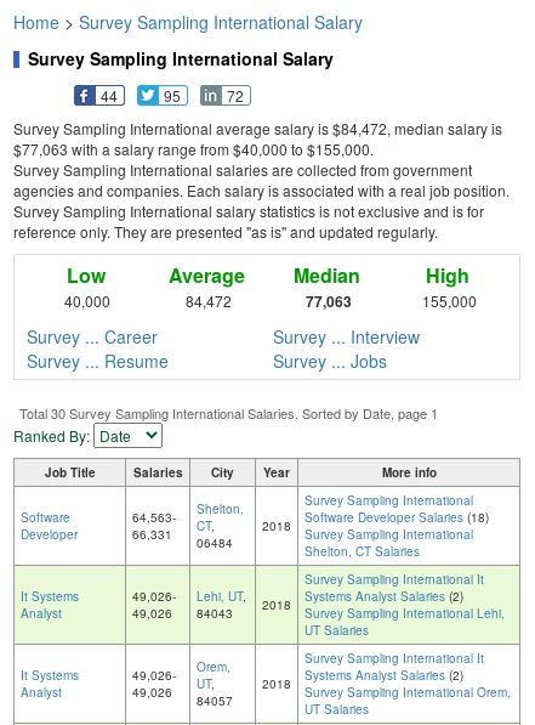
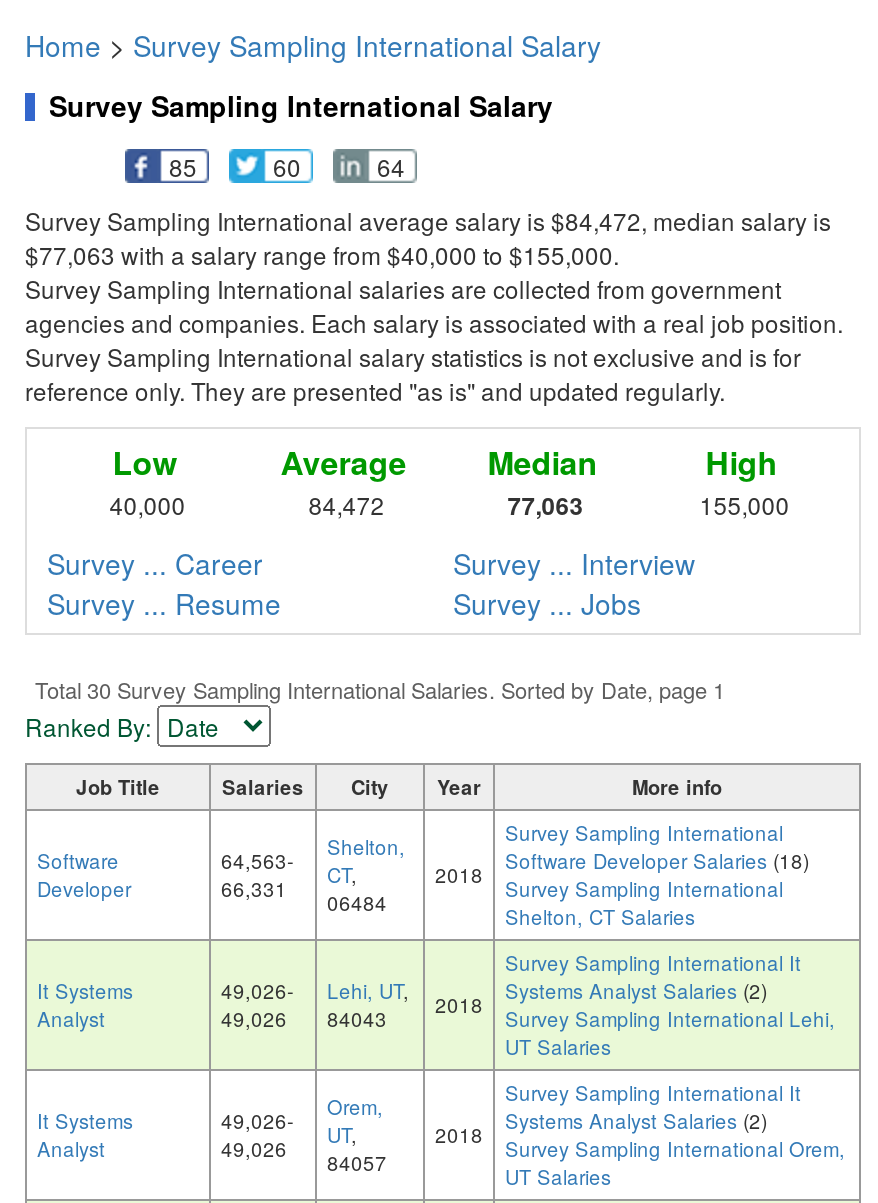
[101,85,118,106] 44 -> [169,150,197,184] 85
[164,85,181,106] 95 -> [273,150,301,184] 60
[227,85,244,106] 72 -> [377,150,405,184] 64

